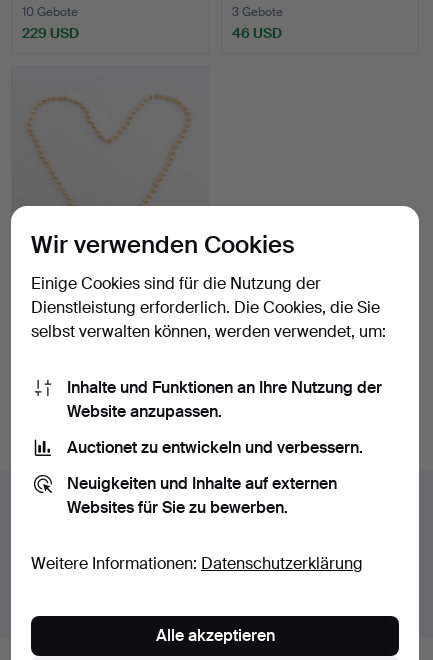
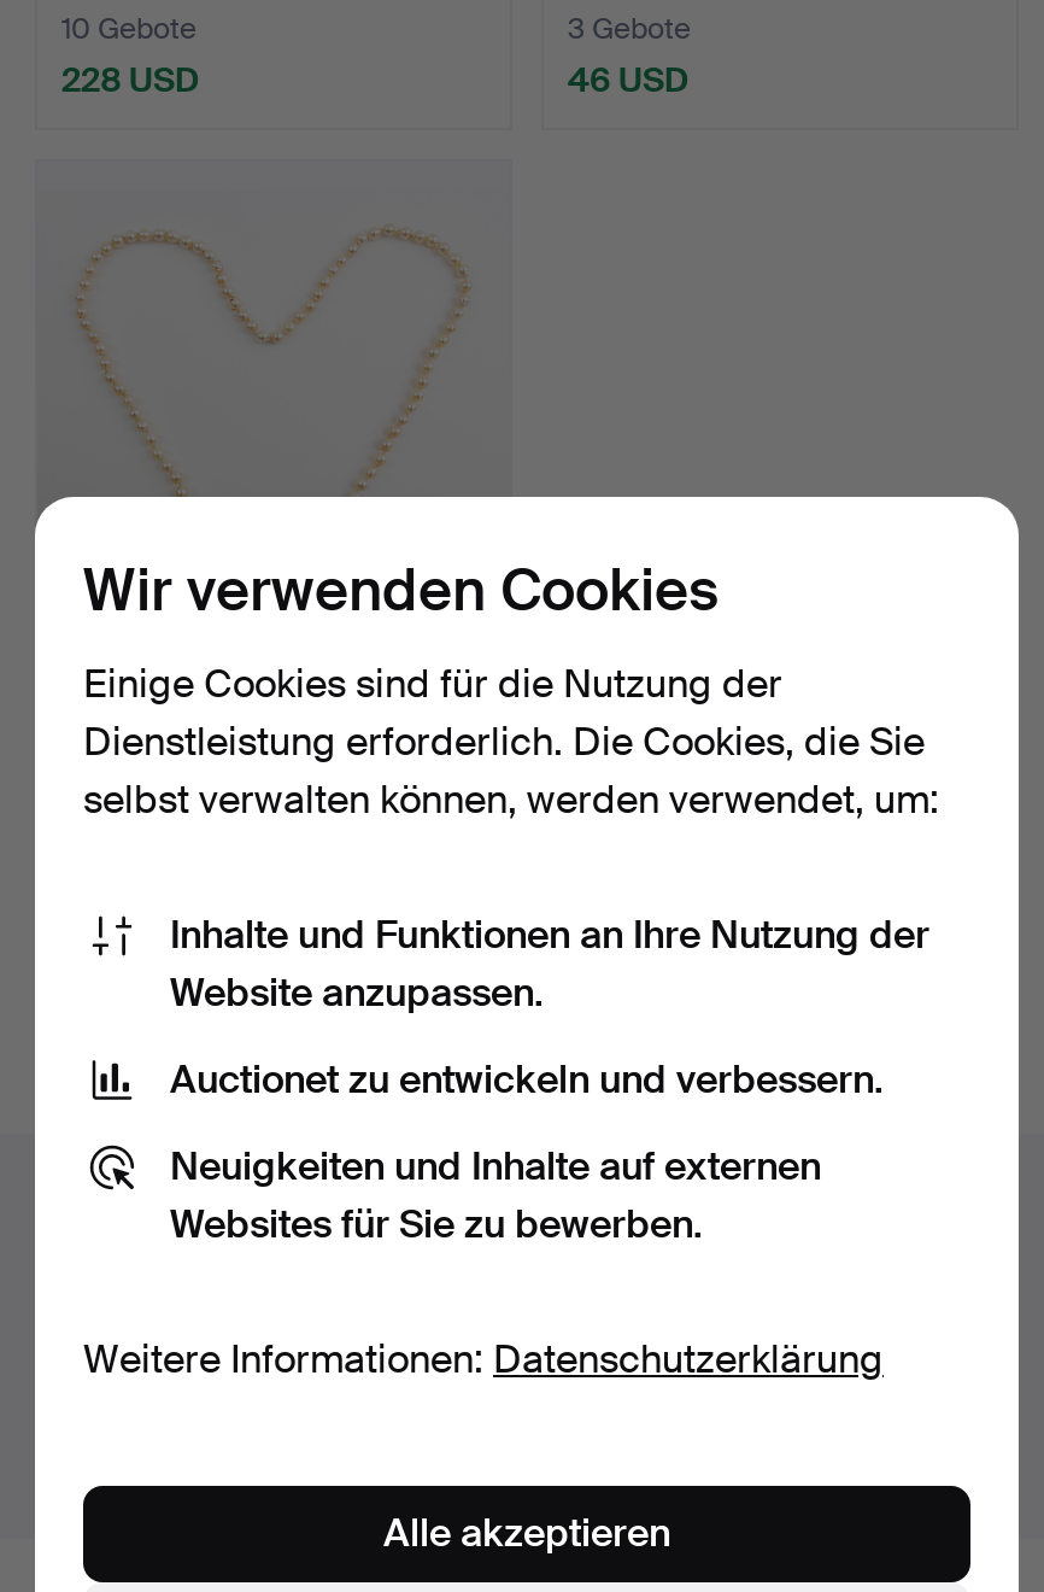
[22,24,79,42] 229 USD -> [61,57,199,101] 228 USD

